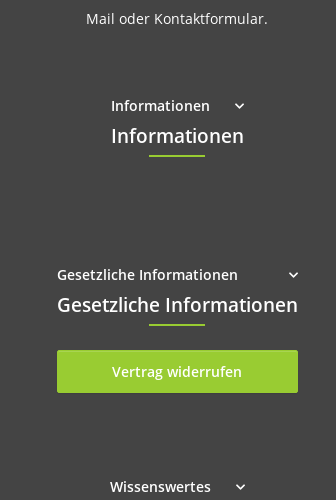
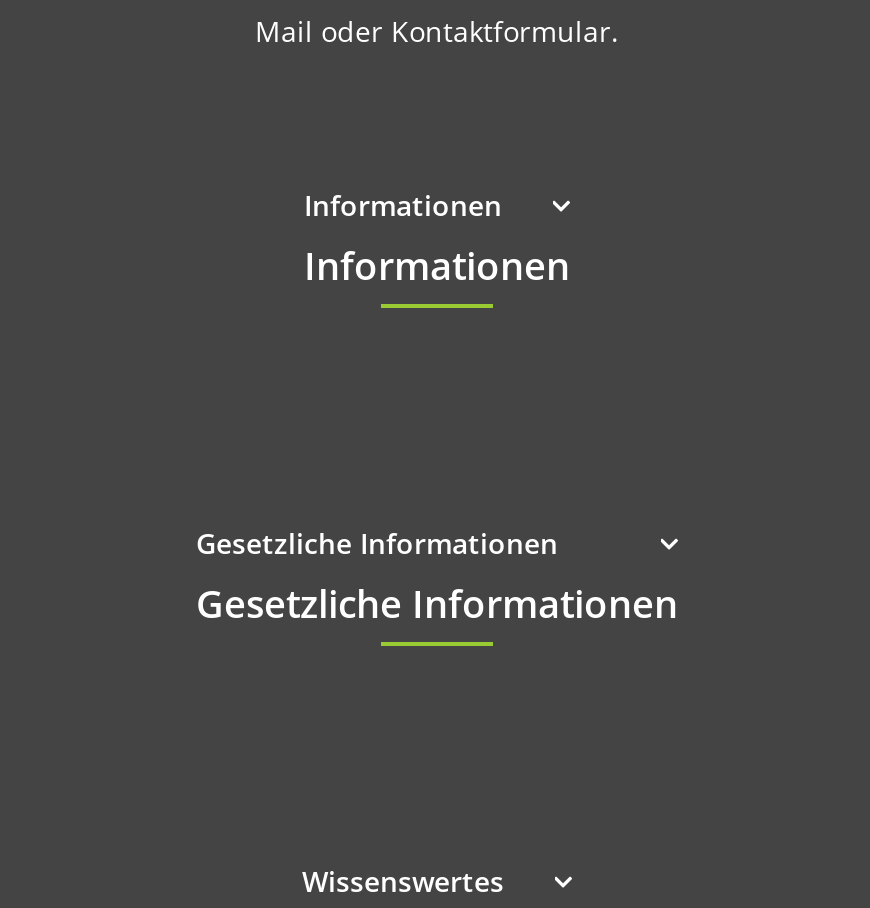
[112,362,242,381] Vertrag widerrufen -> none

